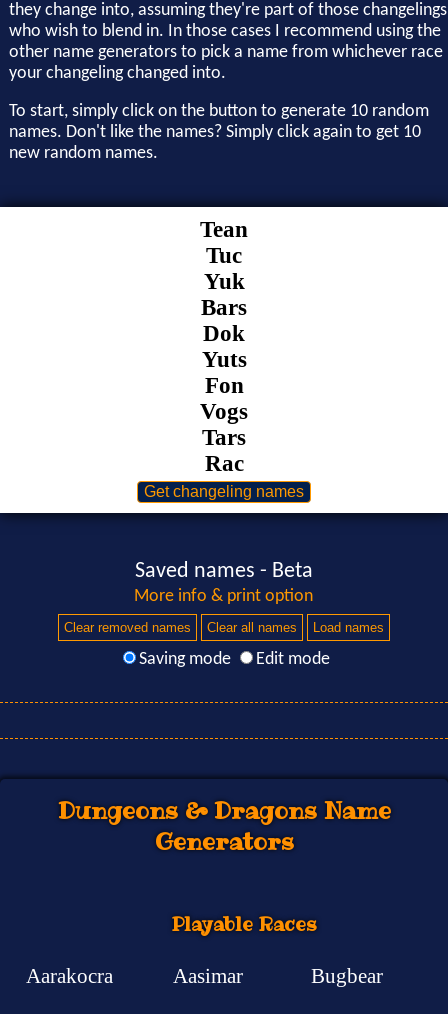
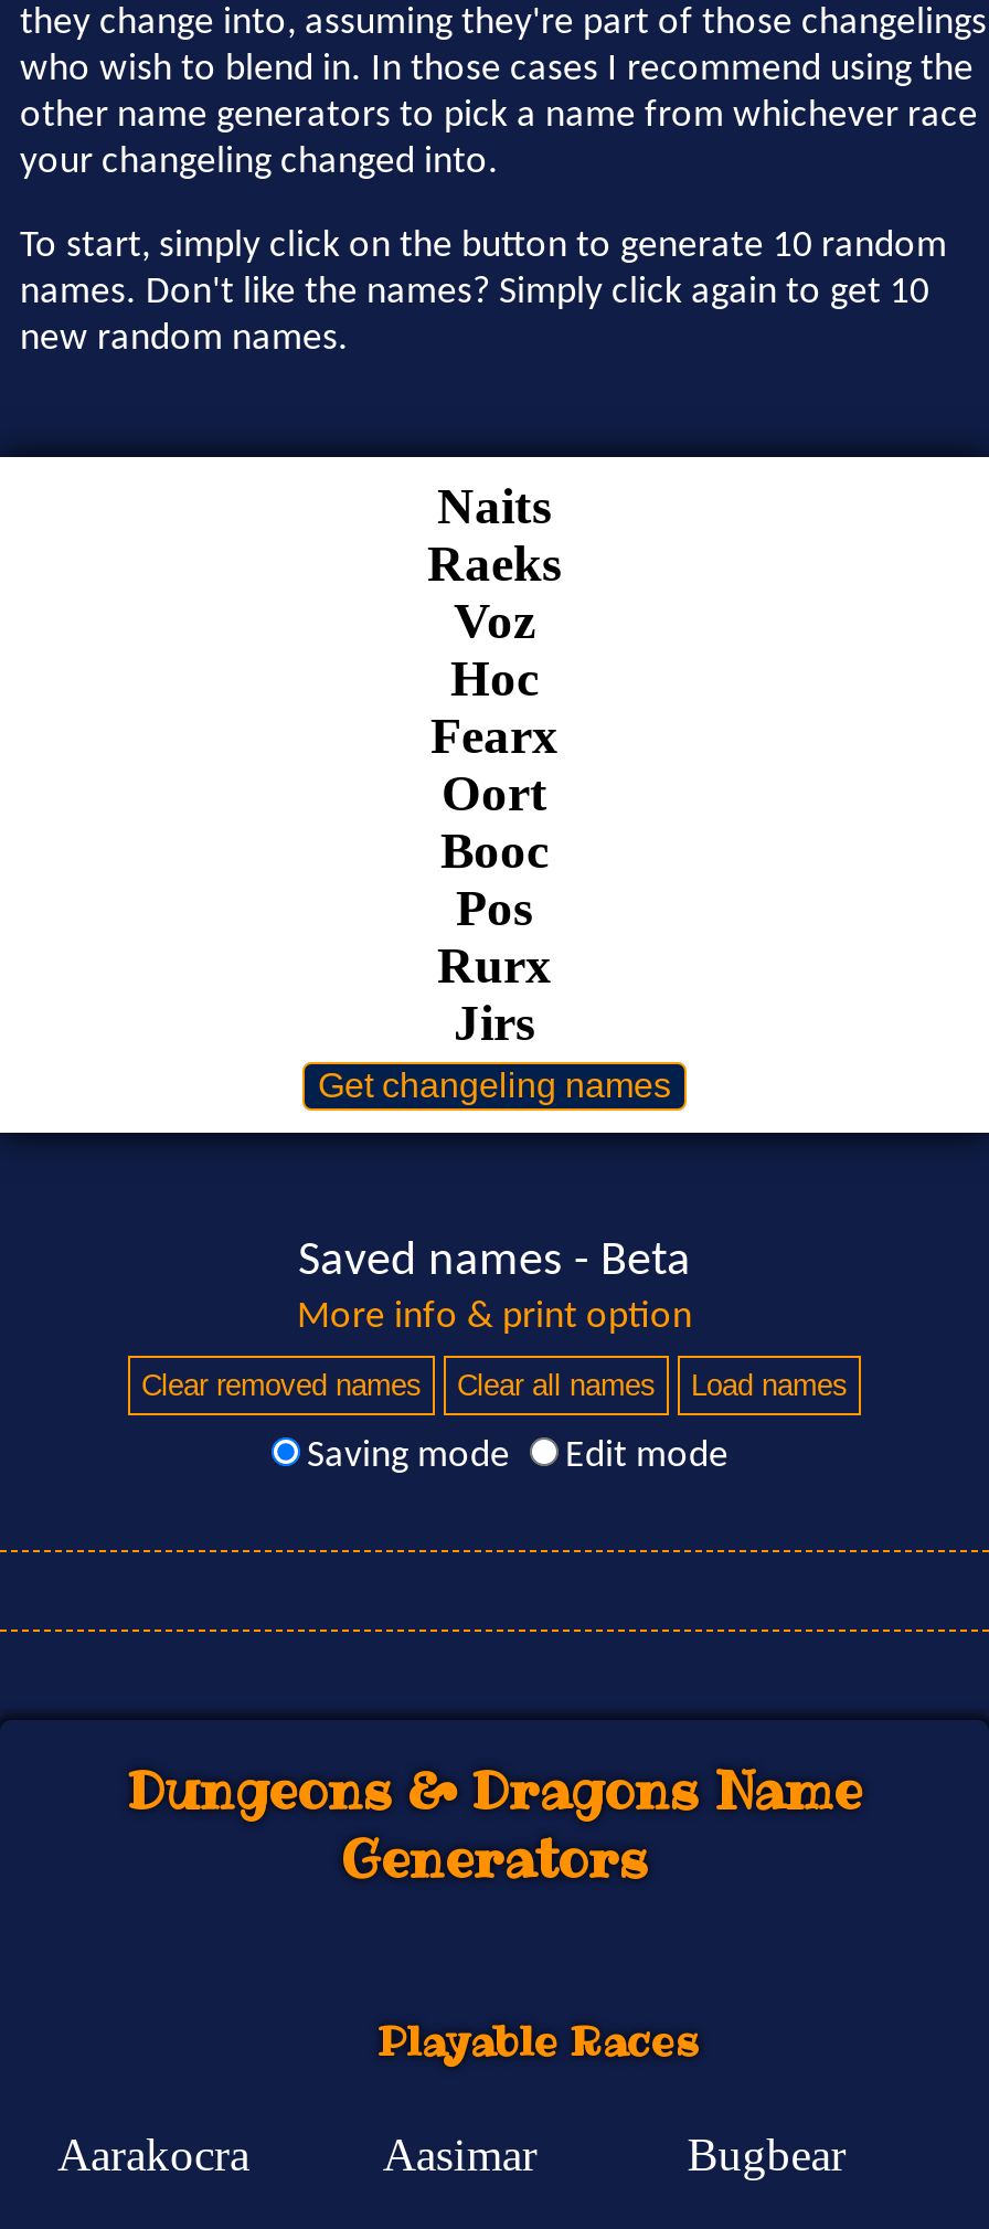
[200,217,248,476] Tean | Tuc | Yuk | Bars | Dok | Yuts | Fon | Vogs | Tars | Rac -> [427,479,562,1051] Naits | Raeks | Voz | Hoc | Fearx | Oort | Booc | Pos | Rurx | Jirs

